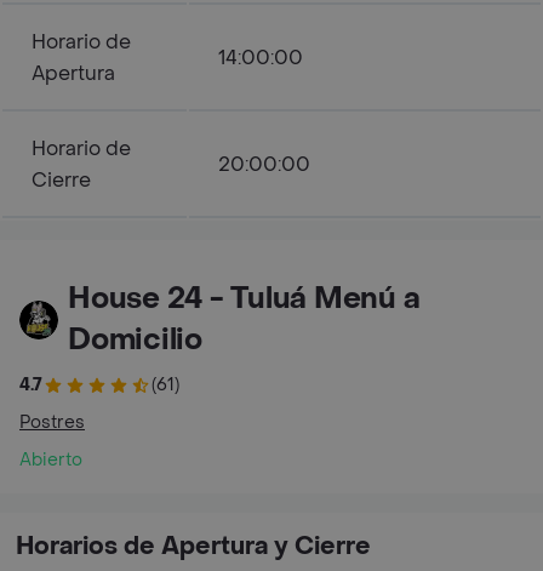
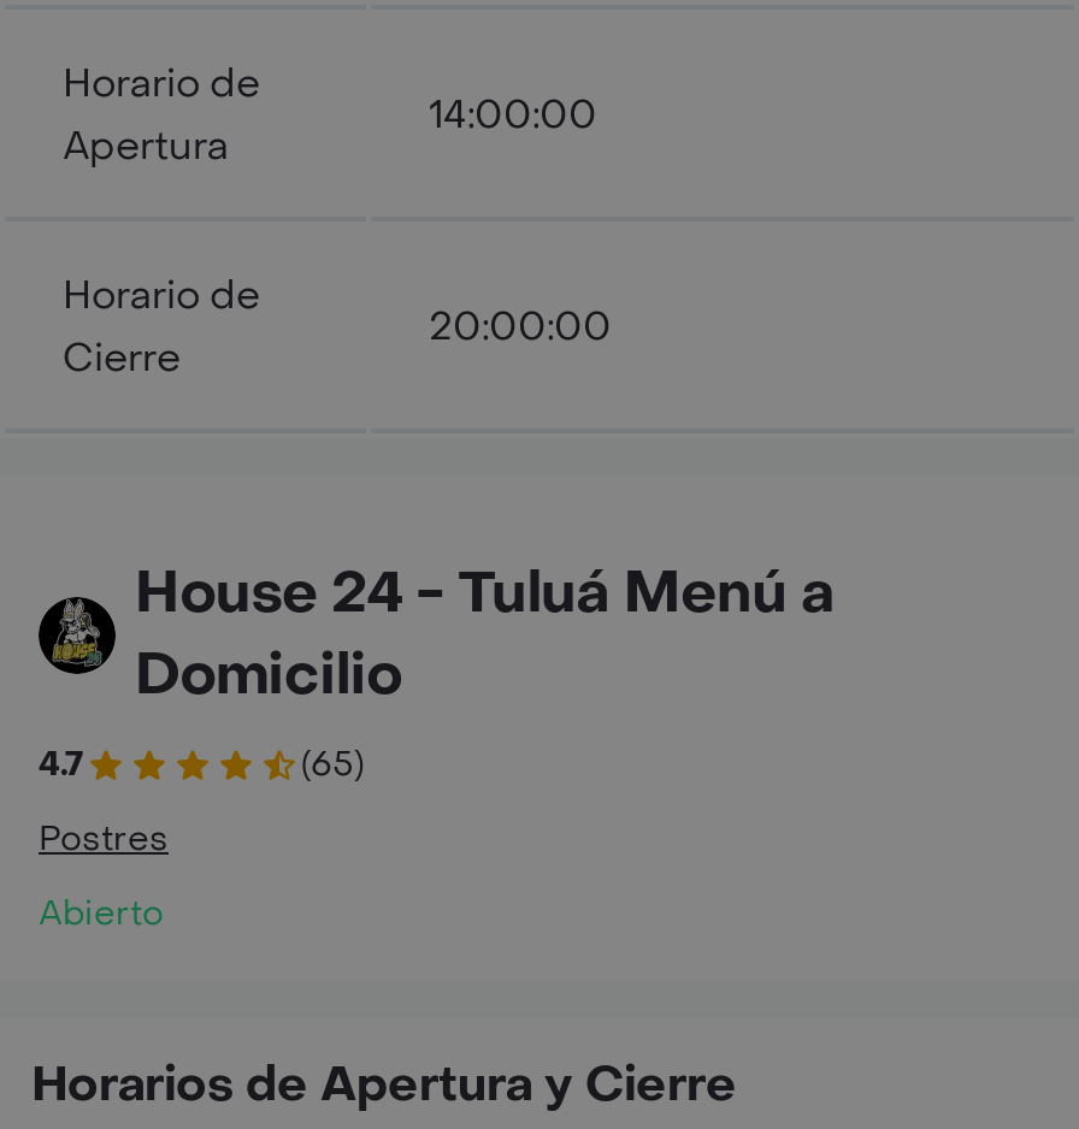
[152,373,179,396] (61) -> [301,741,364,787] (65)

